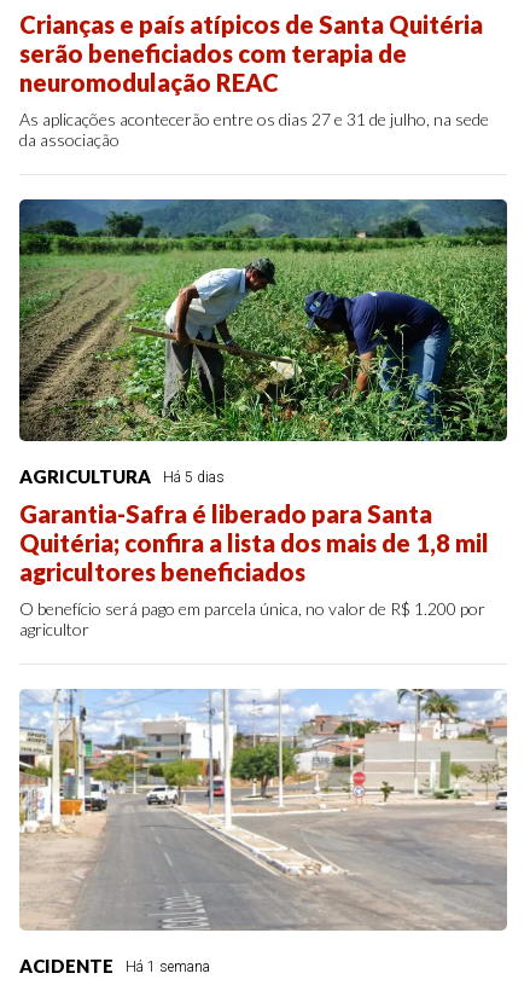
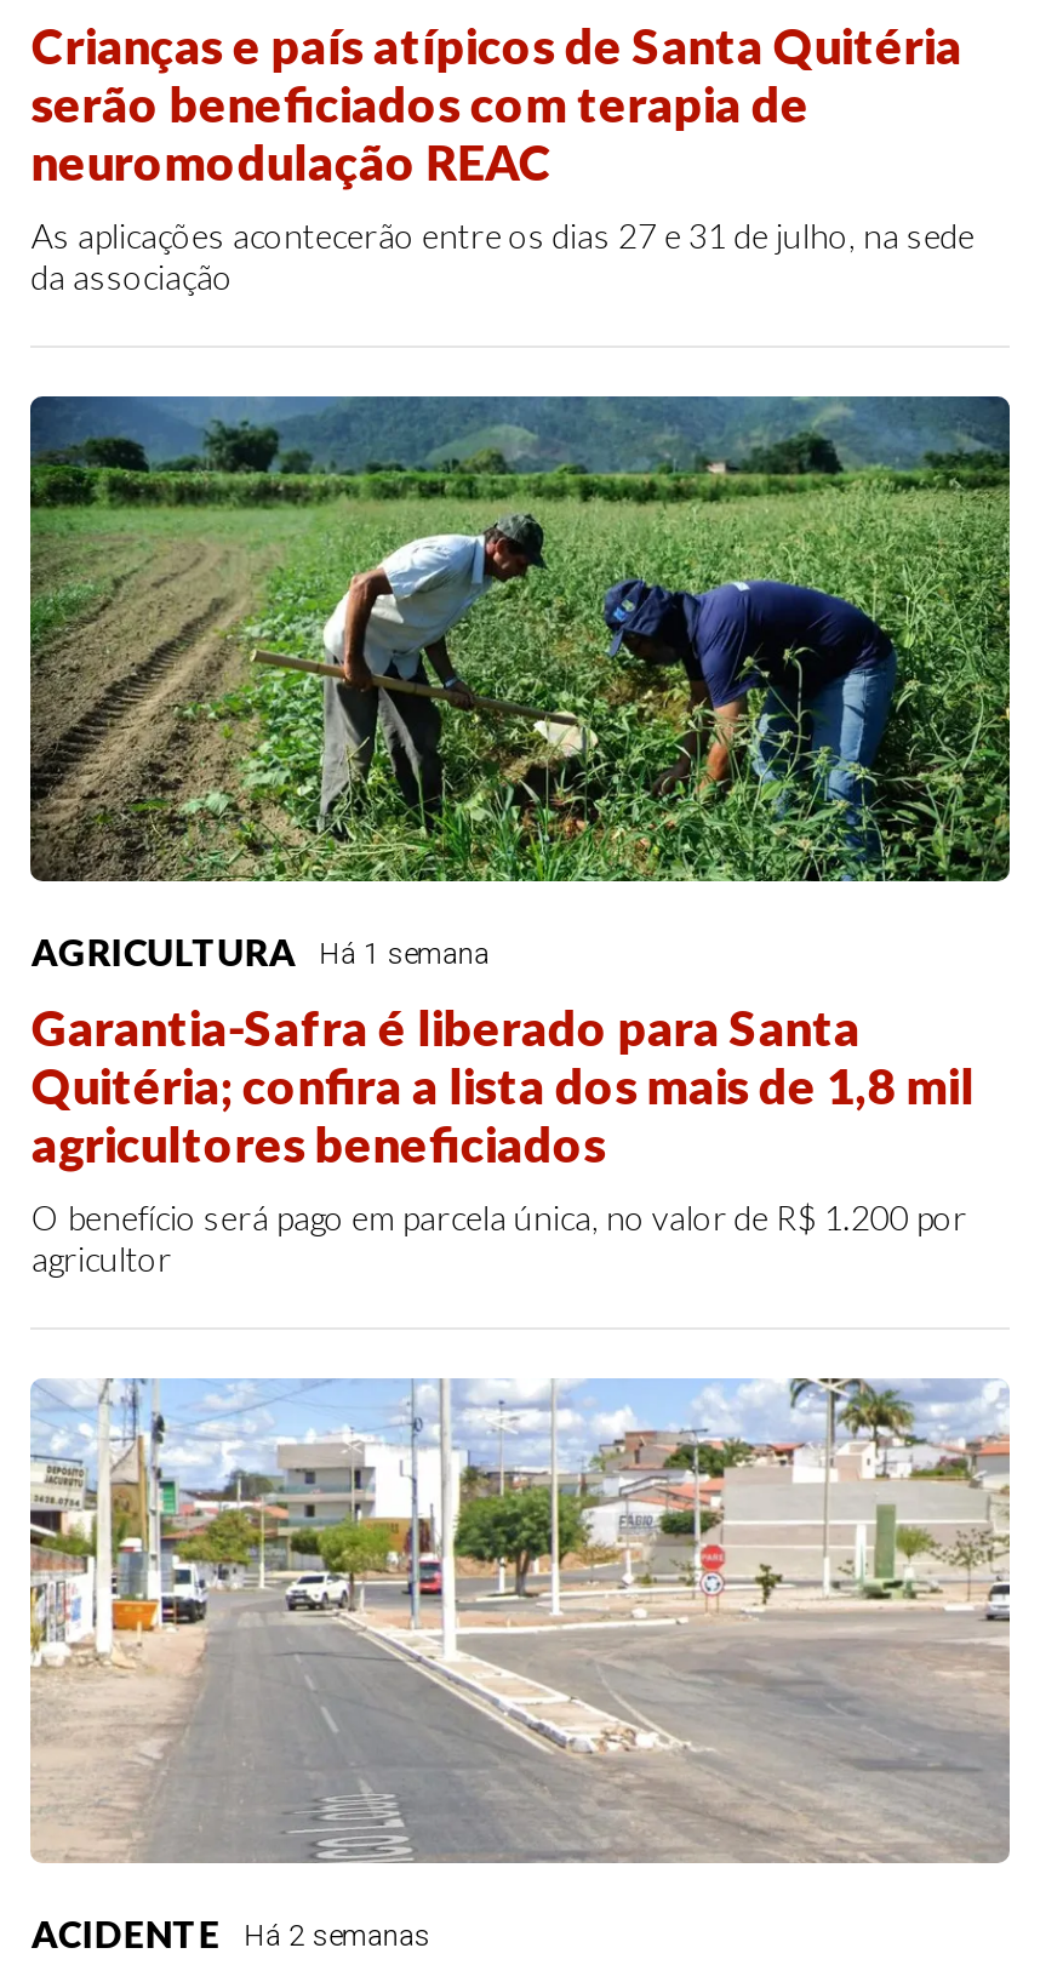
[20,465,225,487] AGRICULTURA Há 5 dias -> [31,929,489,972] AGRICULTURA Há 1 semana
[20,954,211,976] ACIDENTE Há 1 semana -> [31,1911,431,1954] ACIDENTE Há 2 semanas

